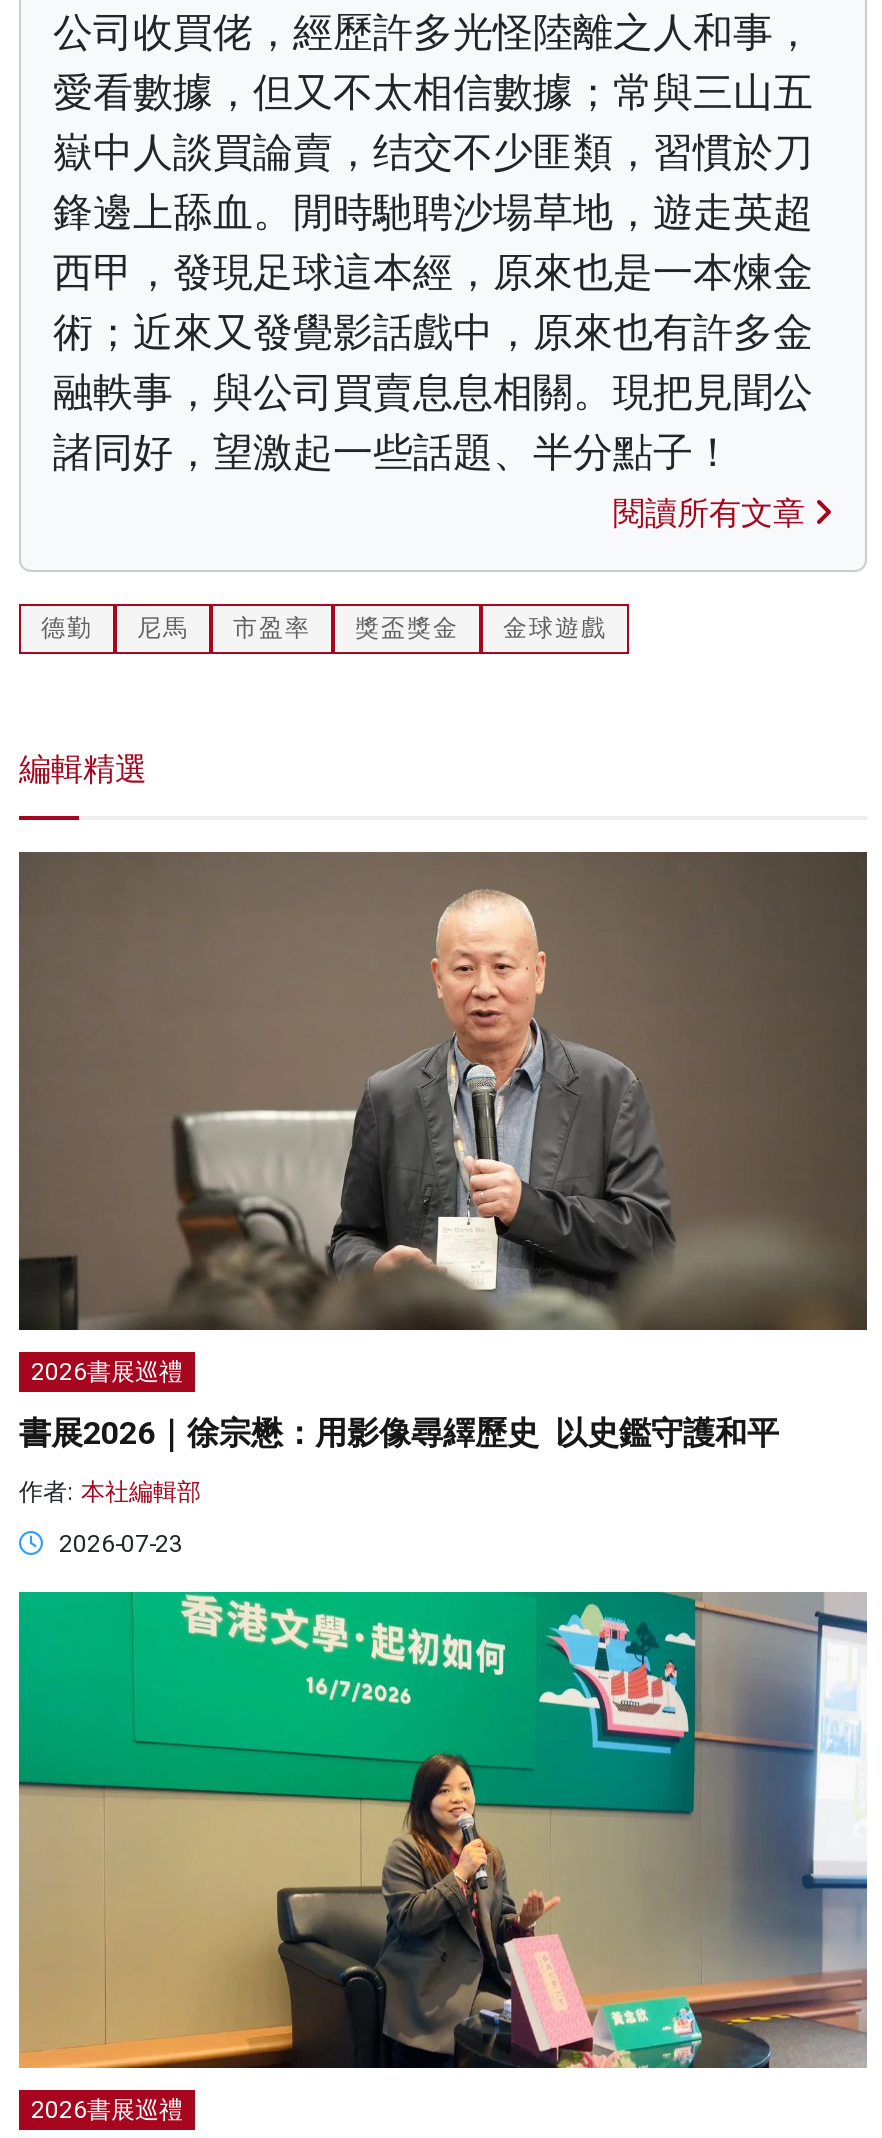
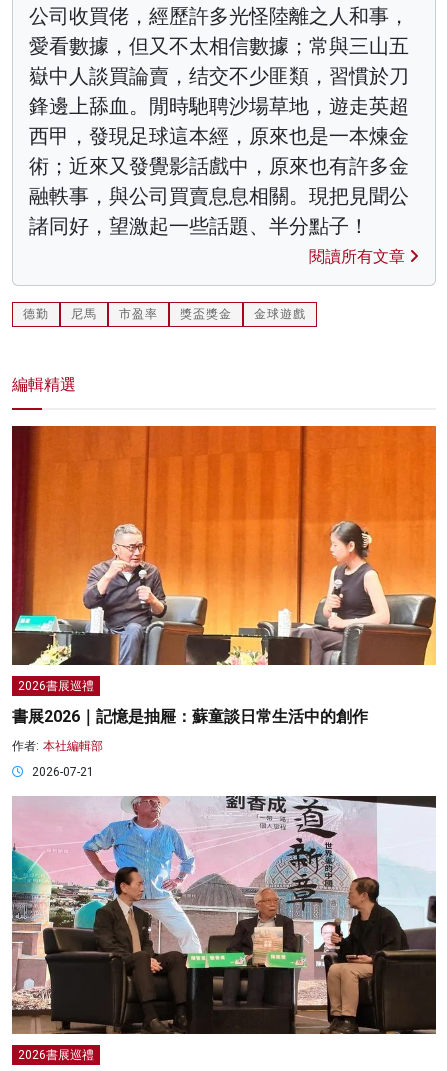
[19,850,869,1332] [image] -> [12,425,437,666] [image]
[19,1414,779,1452] 書展2026｜徐宗懋：用影像尋繹歷史 以史鑑守護和平 -> [12,707,368,726] 書展2026｜記憶是抽屜：蘇童談日常生活中的創作
[59,1530,183,1558] 2026-07-23 -> [32,765,94,779] 2026-07-21
[17,1590,869,2070] [image] -> [11,795,437,1035] [image]

